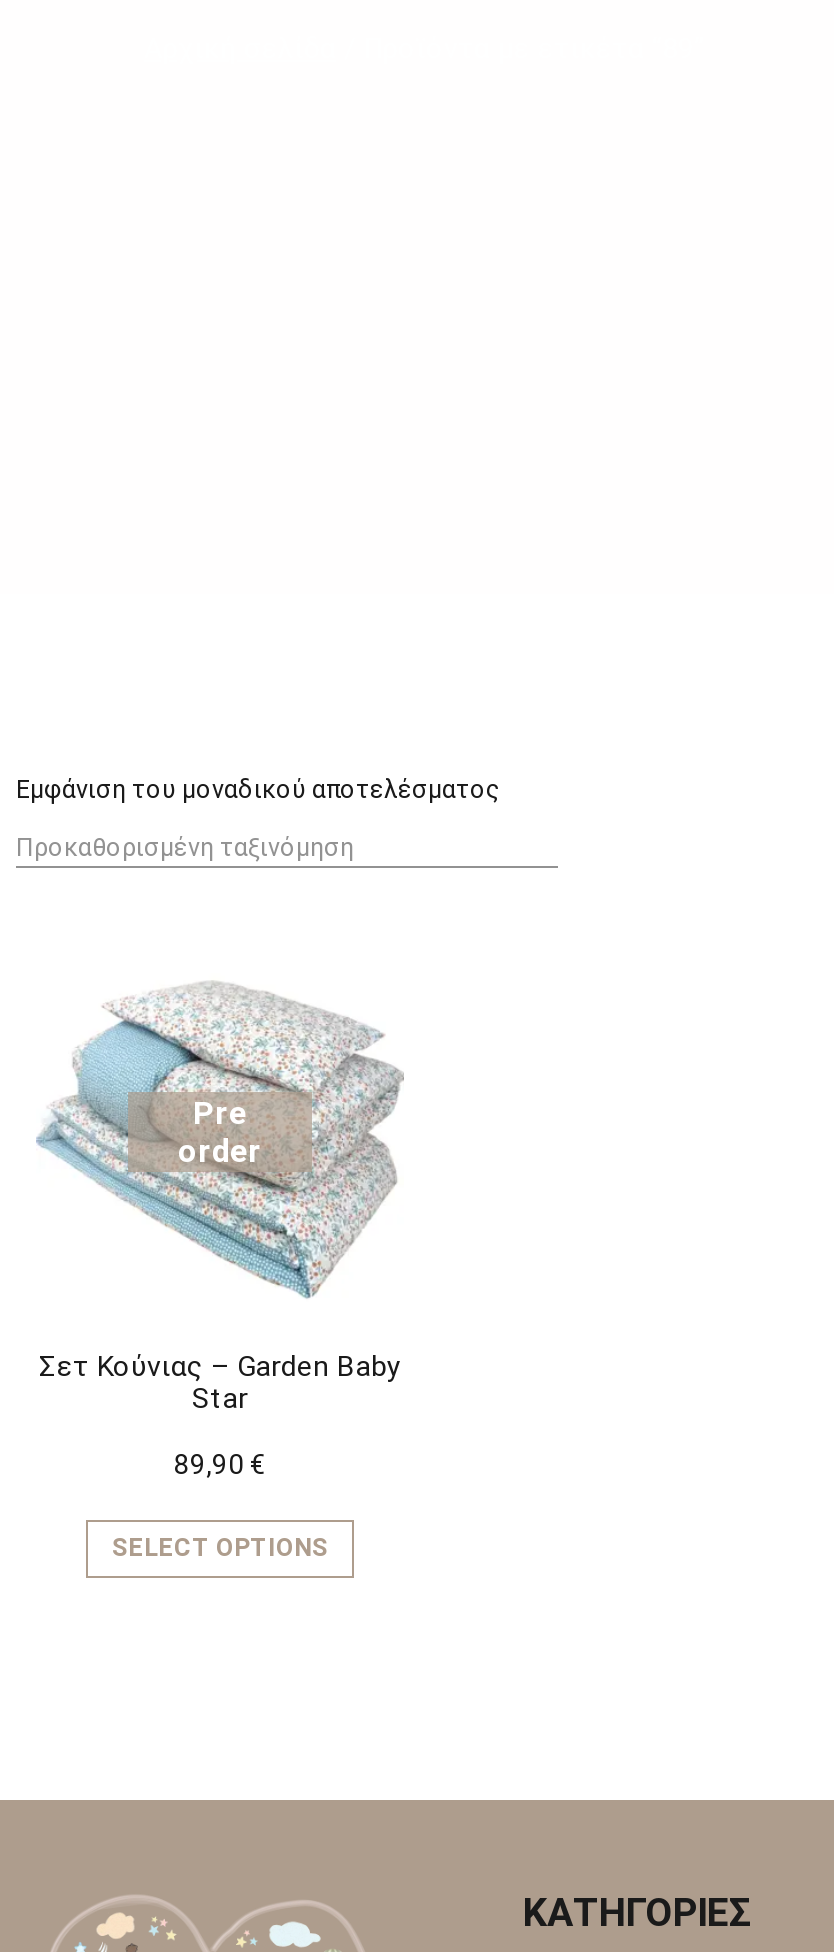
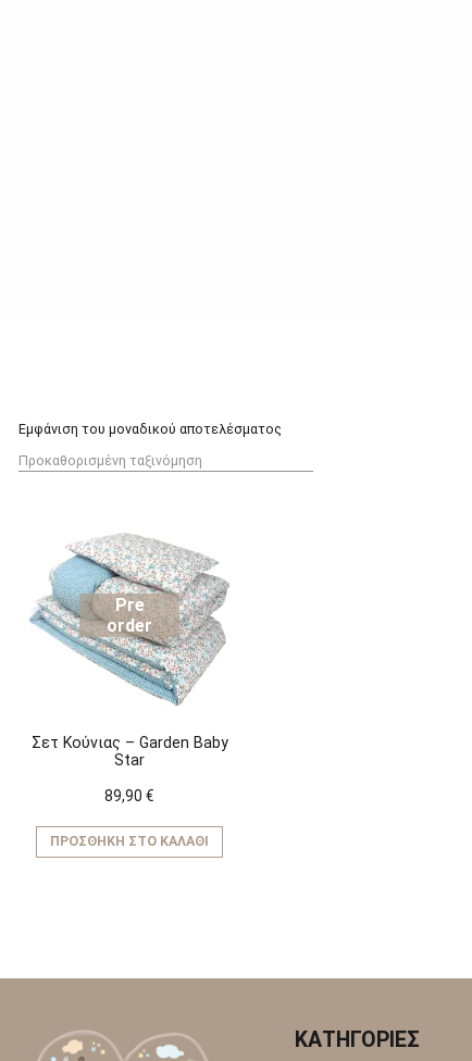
[112,1533,328,1563] SELECT OPTIONS -> [50,833,209,849] ΠΡΟΣΘΉΚΗ ΣΤΟ ΚΑΛΆΘΙ

